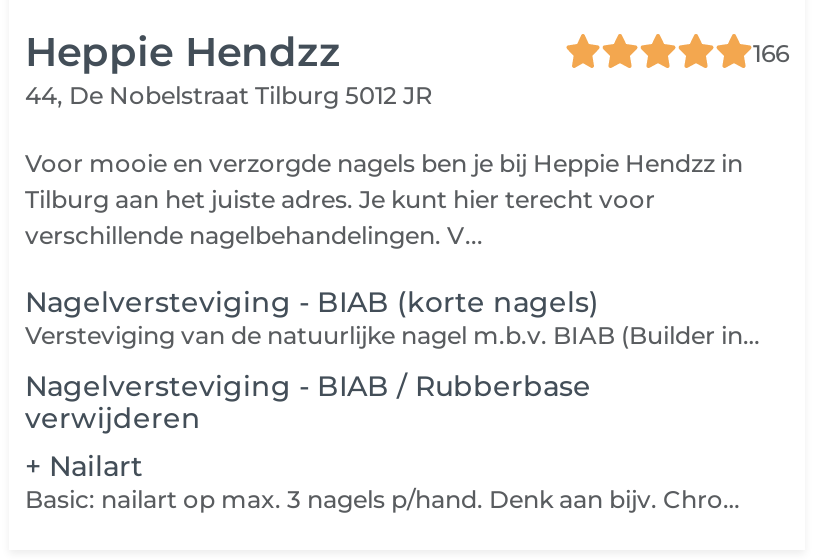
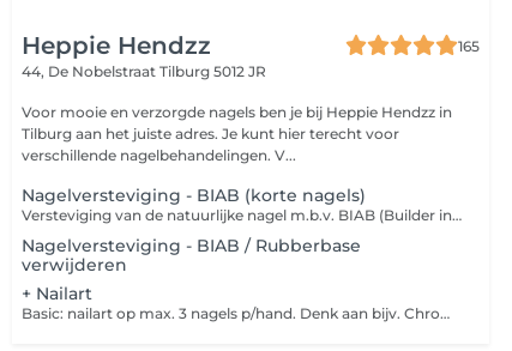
[753,38,789,68] 166 -> [458,37,480,55] 165

